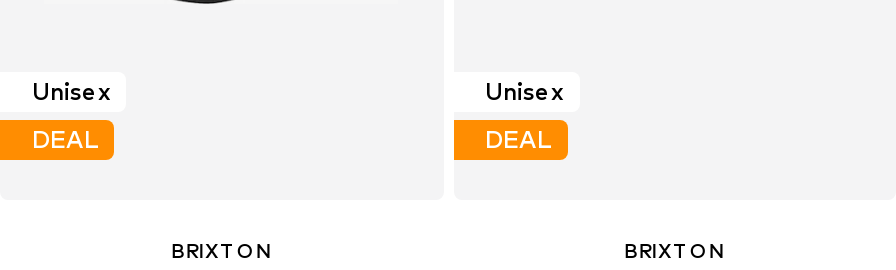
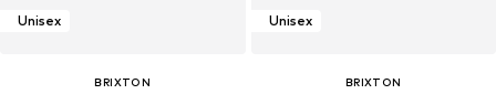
[32,124,98,154] DEAL -> none
[485,124,551,154] DEAL -> none

